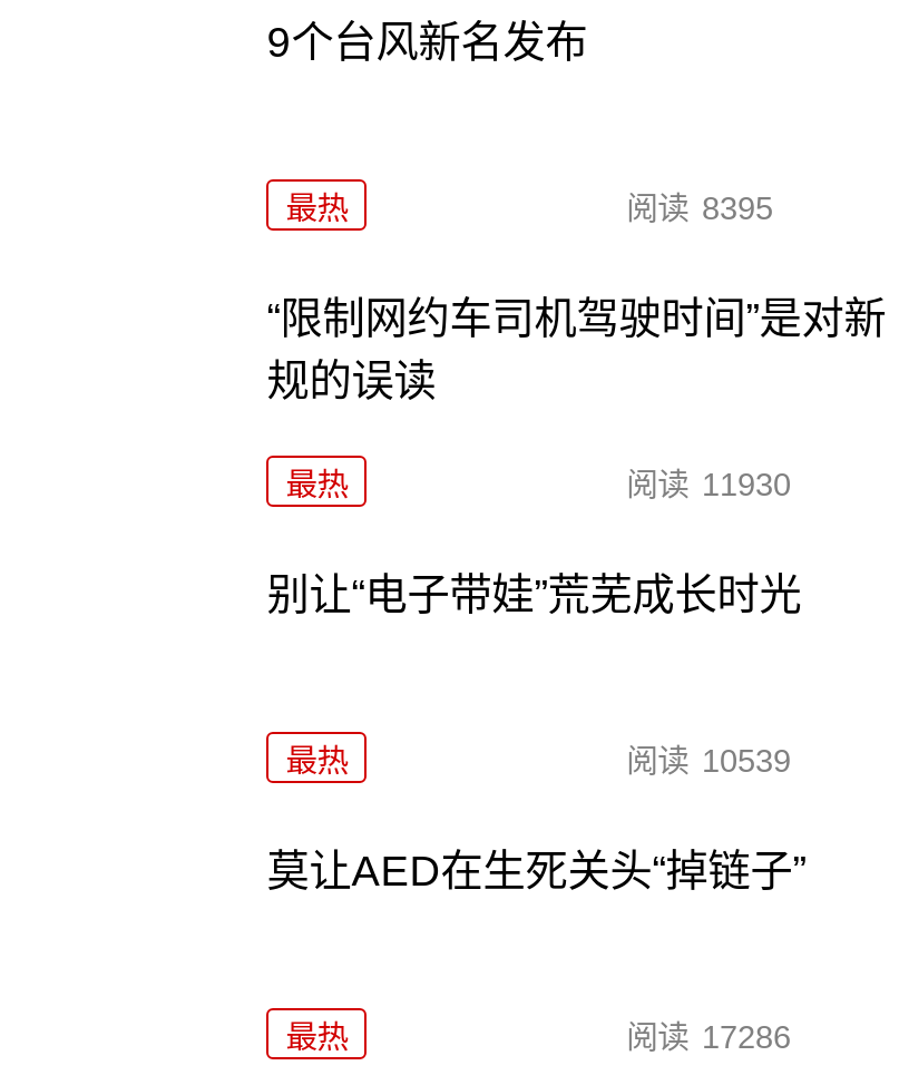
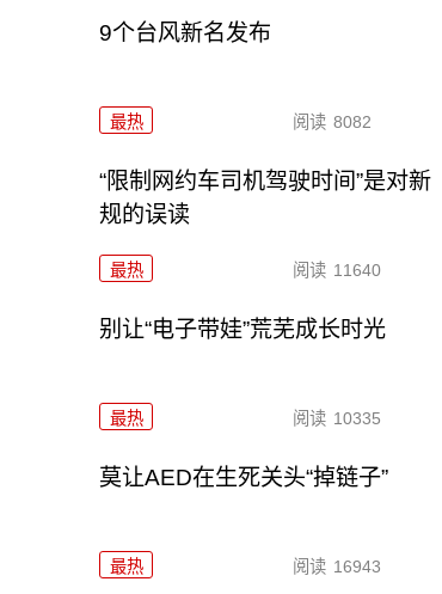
[626,192,773,227] 阅读 8395 -> [292,112,371,132] 阅读 8082
[626,468,791,504] 阅读 11930 -> [292,261,380,280] 阅读 11640
[626,744,791,780] 阅读 10539 -> [292,409,380,428] 阅读 10335
[626,1020,791,1056] 阅读 17286 -> [292,557,380,576] 阅读 16943

